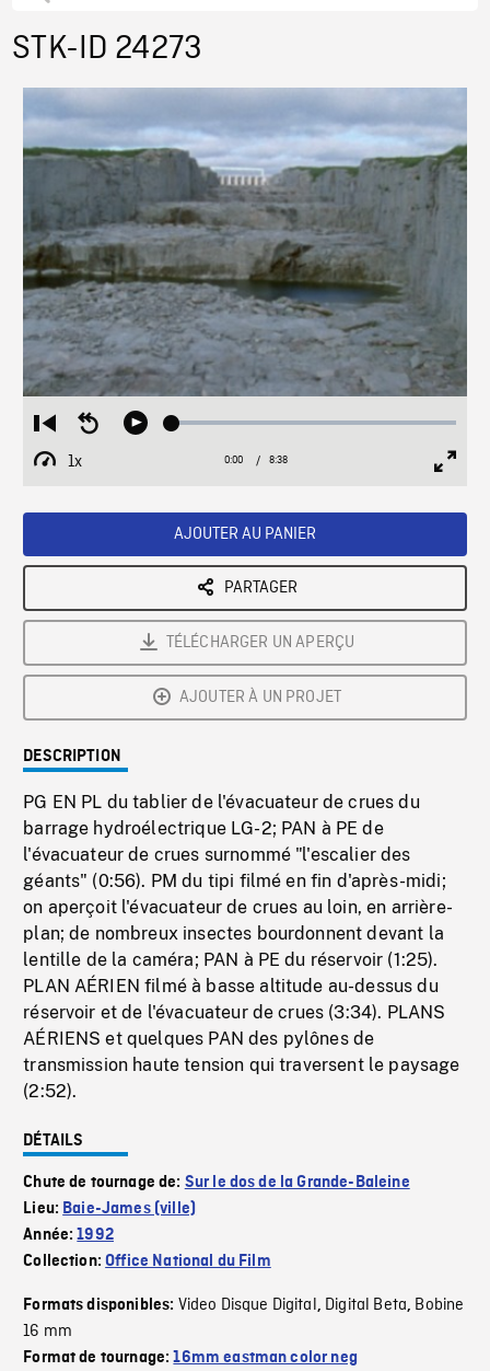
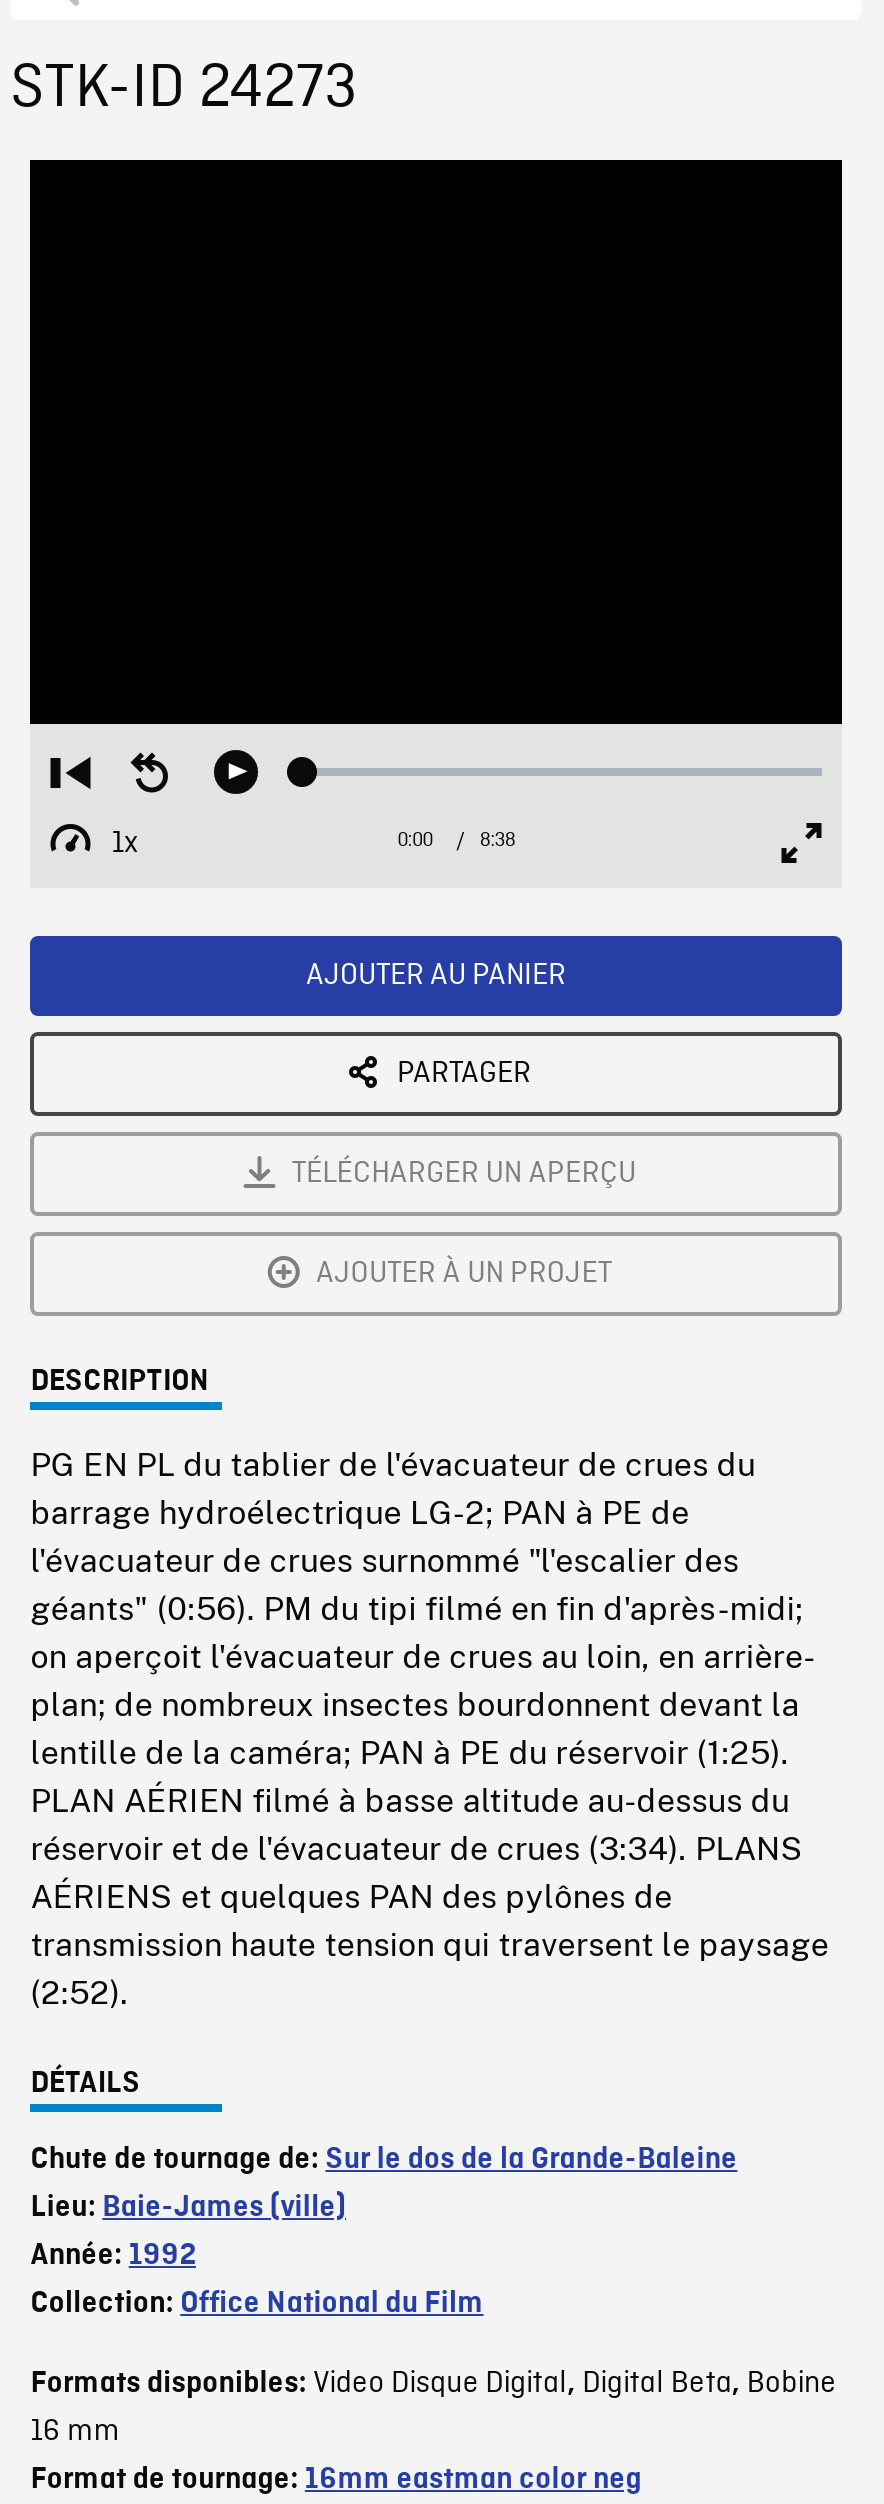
[22,88,468,398] [image] -> none

